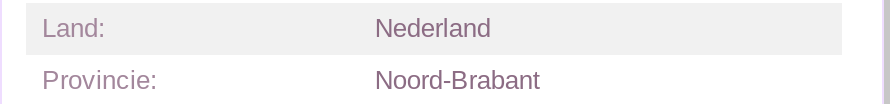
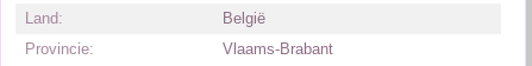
[375,13,491,43] Nederland -> [223,9,266,27] België
[375,65,541,95] Noord-Brabant -> [223,40,334,58] Vlaams-Brabant

